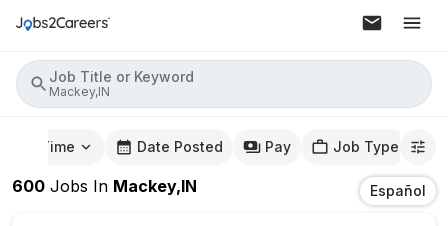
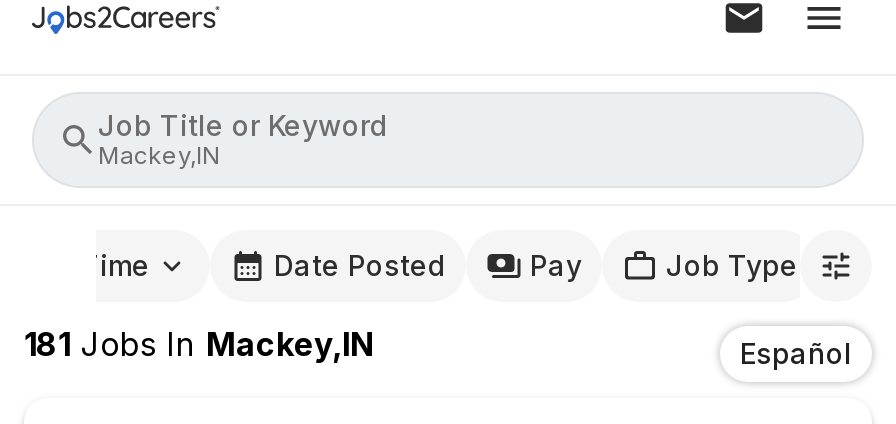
[12,176,197,196] 600 Jobs In Mackey,IN -> [24,324,374,364] 181 Jobs In Mackey,IN

